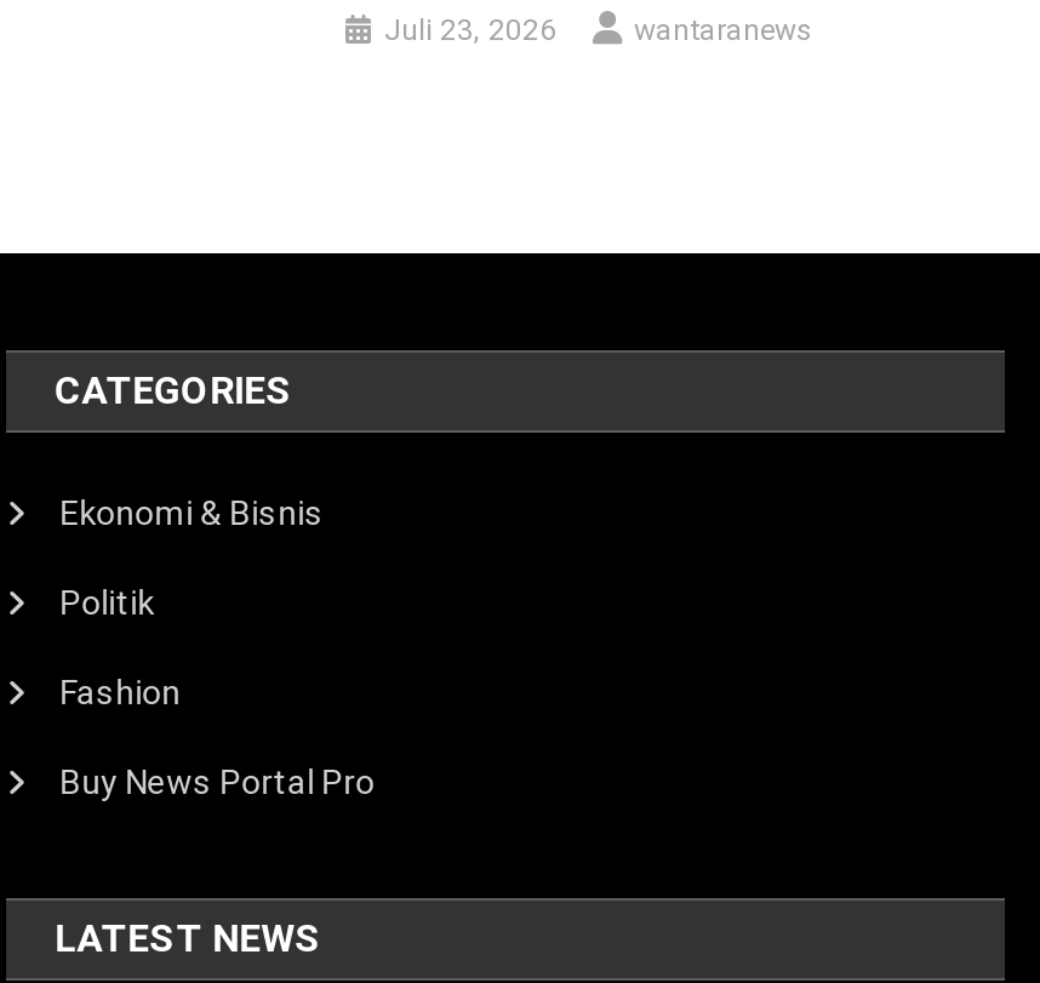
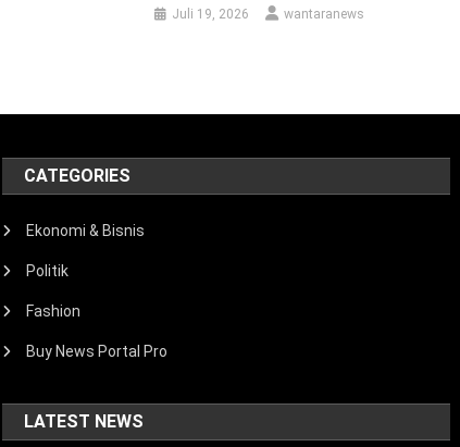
[384,14,556,48] Juli 23, 2026 -> [172,7,249,22] Juli 19, 2026

